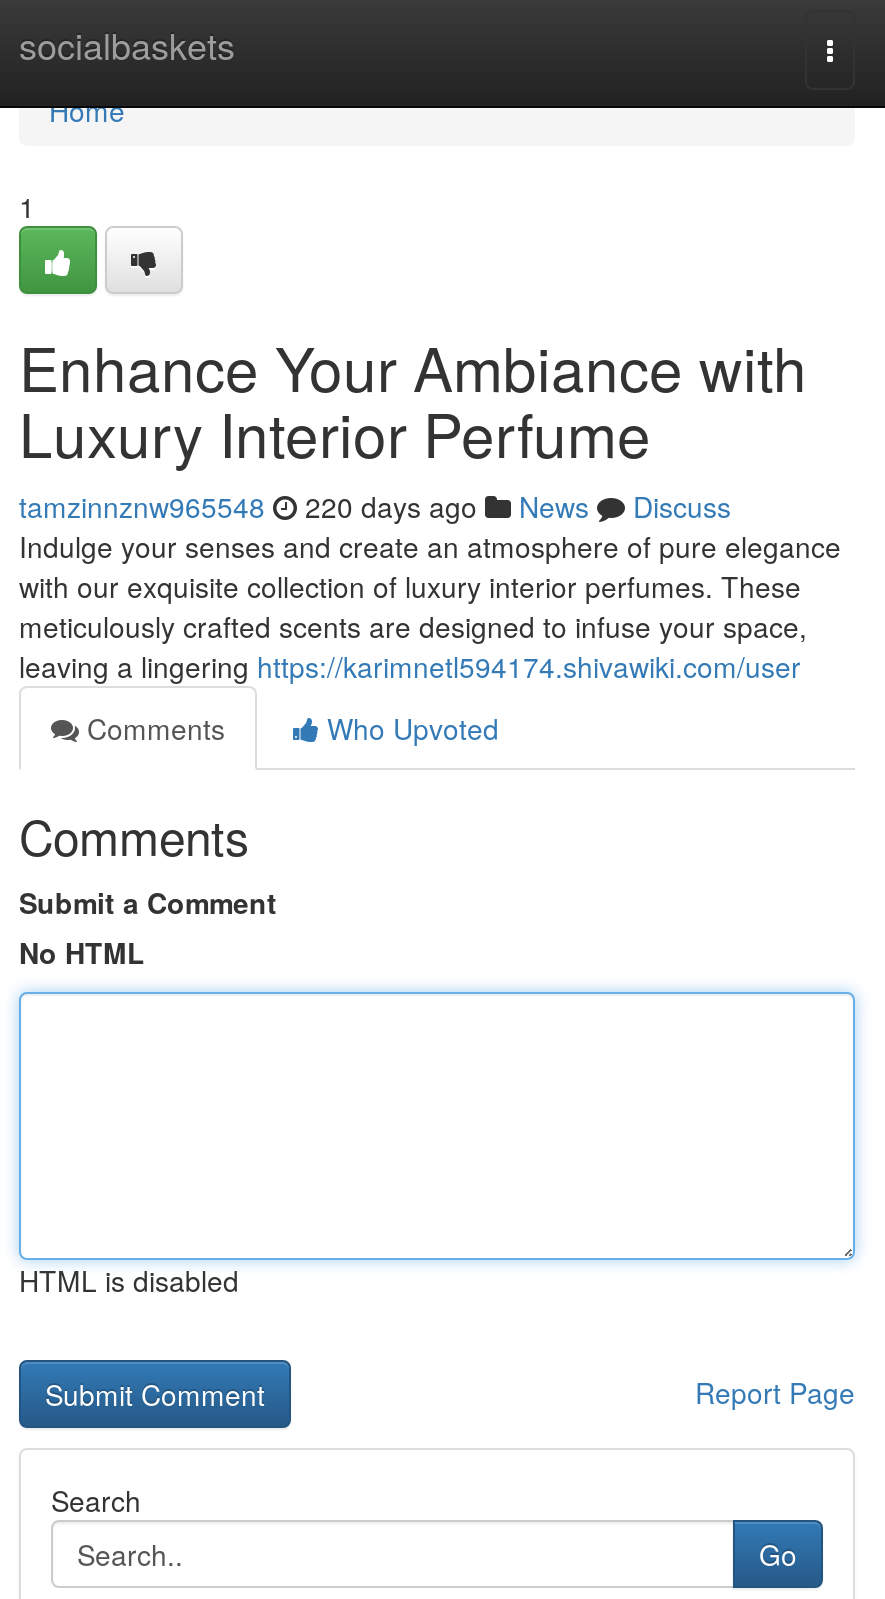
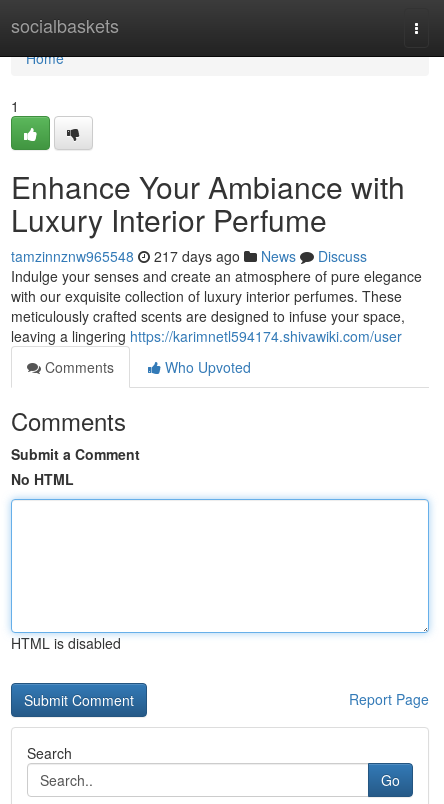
[19,486,731,526] tamzinnznw965548 220 days ago News Discuss -> [11,246,367,266] tamzinnznw965548 217 days ago News Discuss

